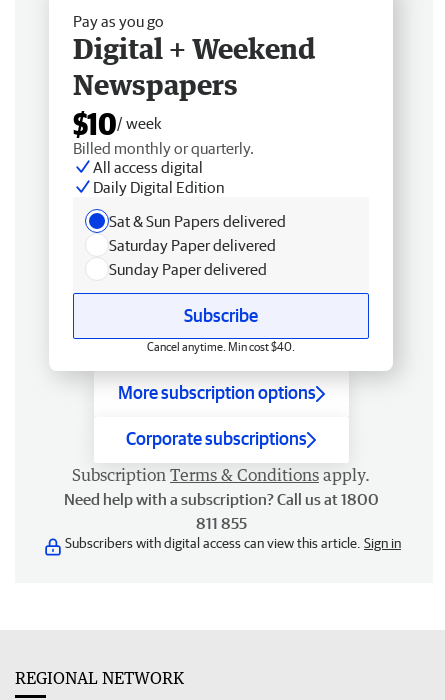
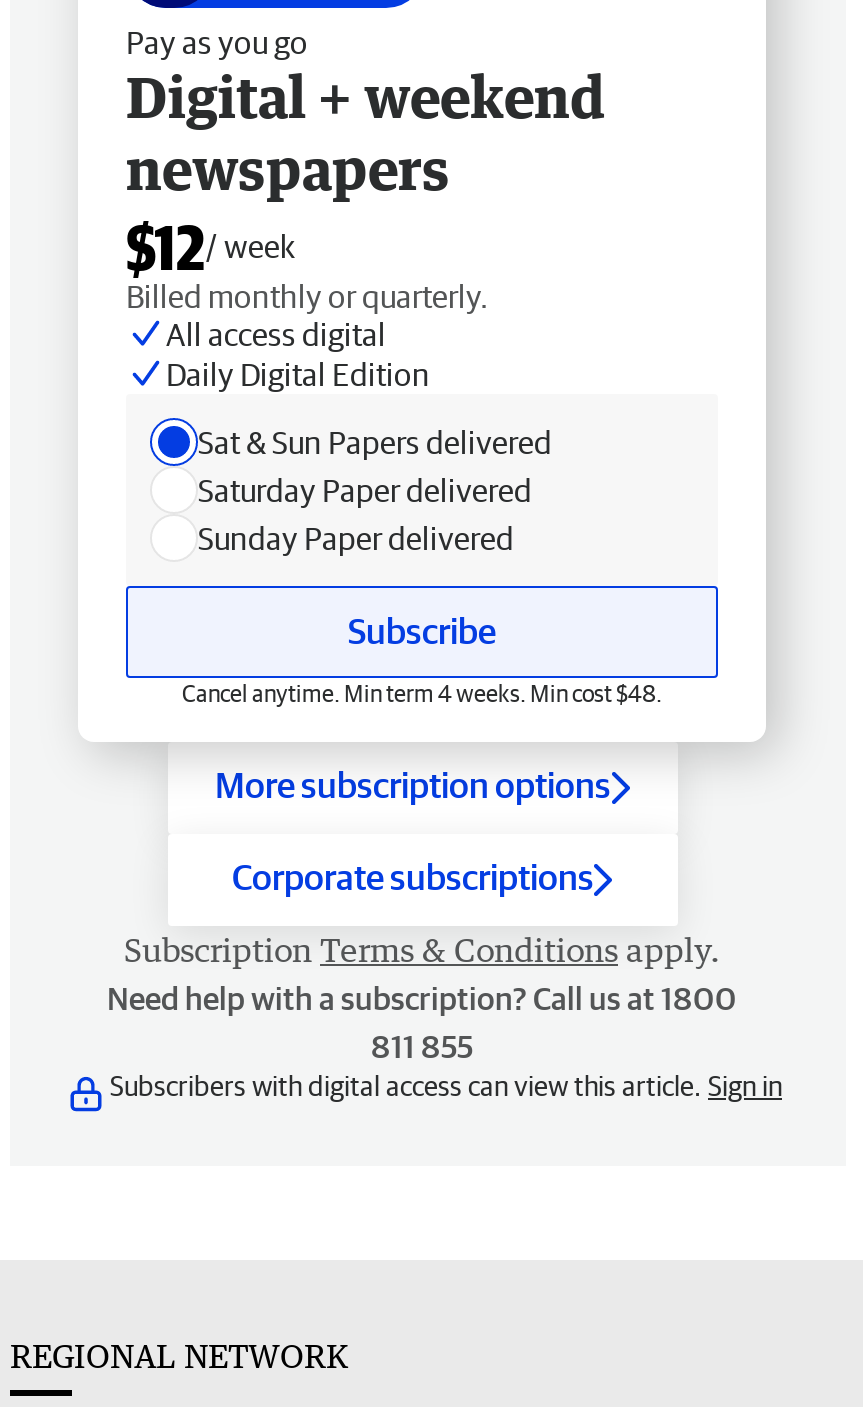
[73,31,316,141] Digital + Weekend | Newspapers | $10/ week -> [126,61,606,281] Digital + weekend | newspapers | $12/ week
[147,340,295,353] Cancel anytime. Min cost $40. -> [182,679,662,705] Cancel anytime. Min term 4 weeks. Min cost $48.

